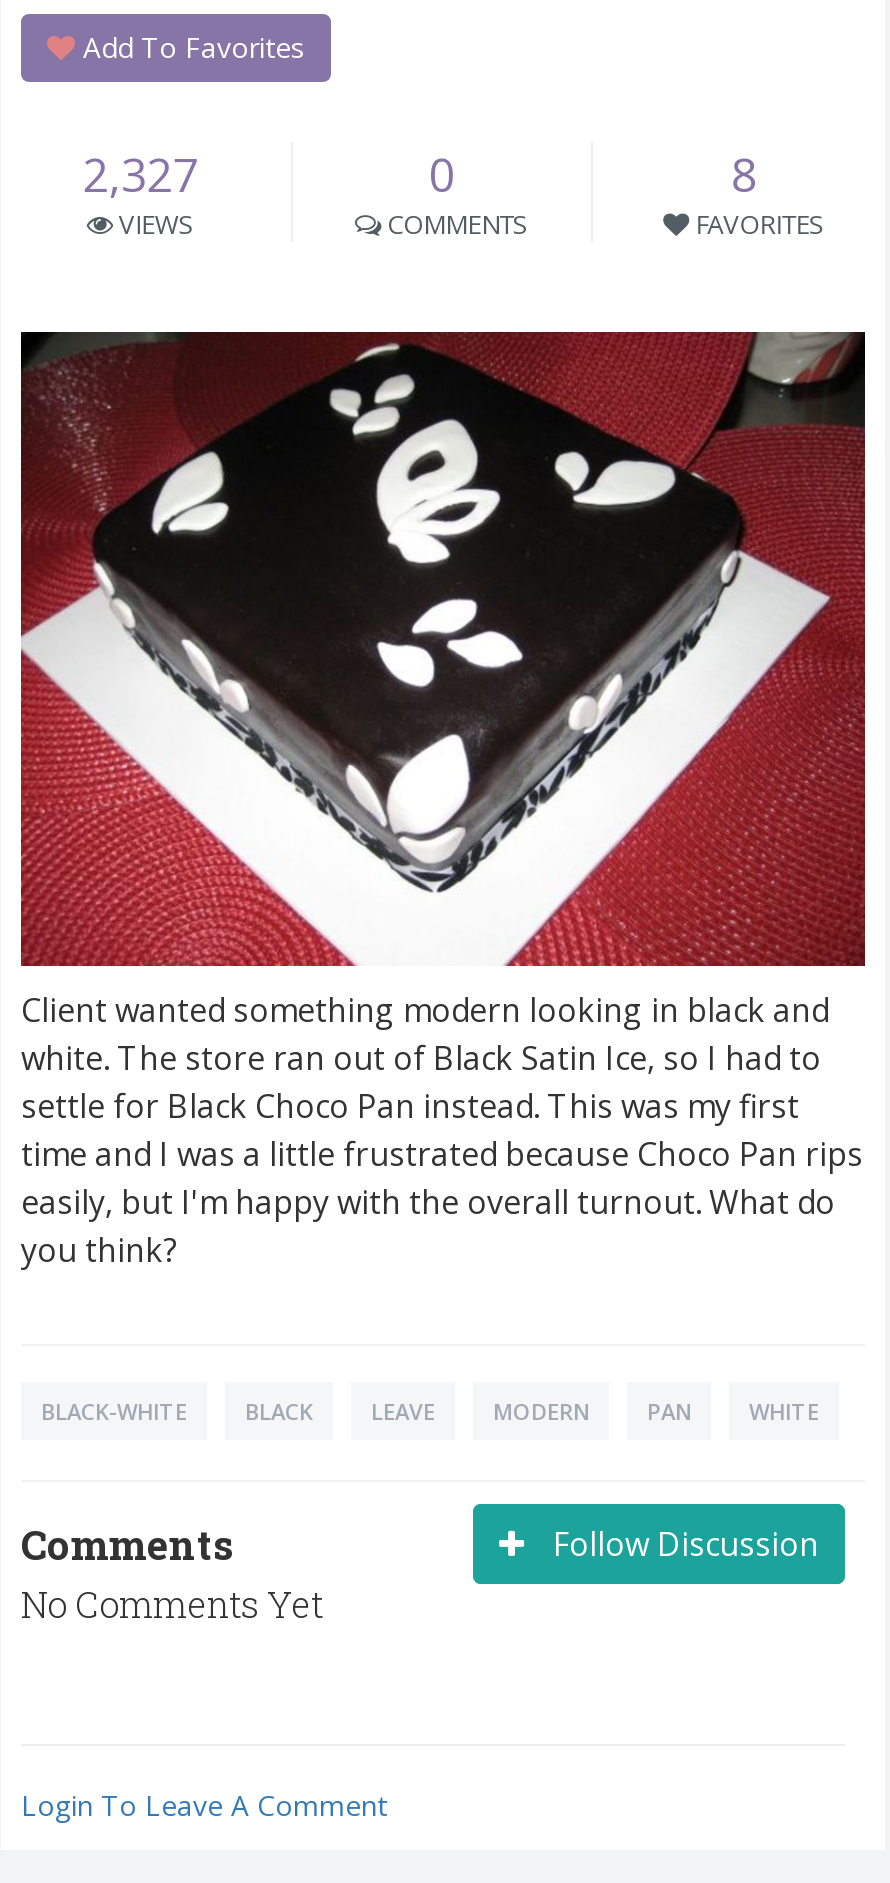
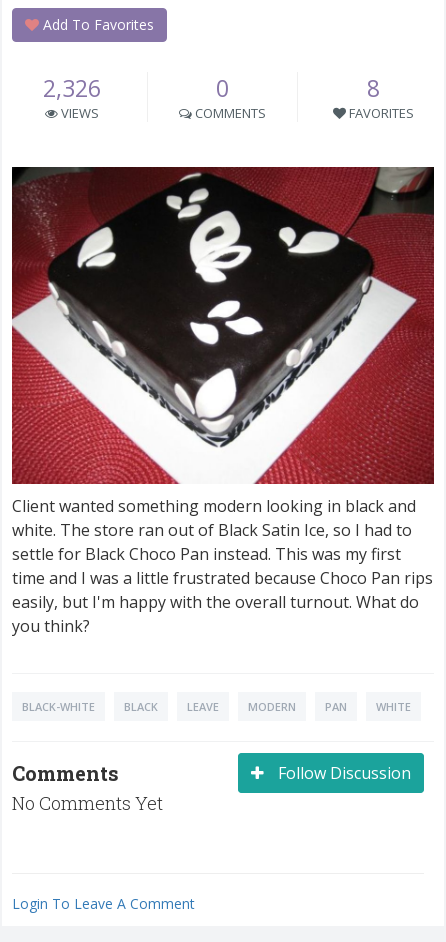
[83,142,199,206] 2,327 -> [43,72,101,104] 2,326

